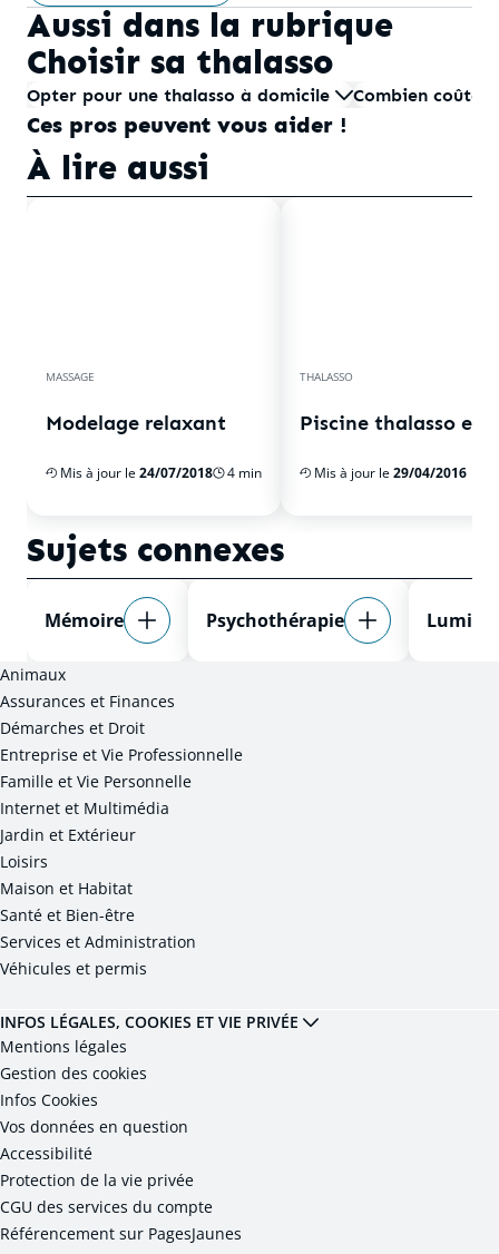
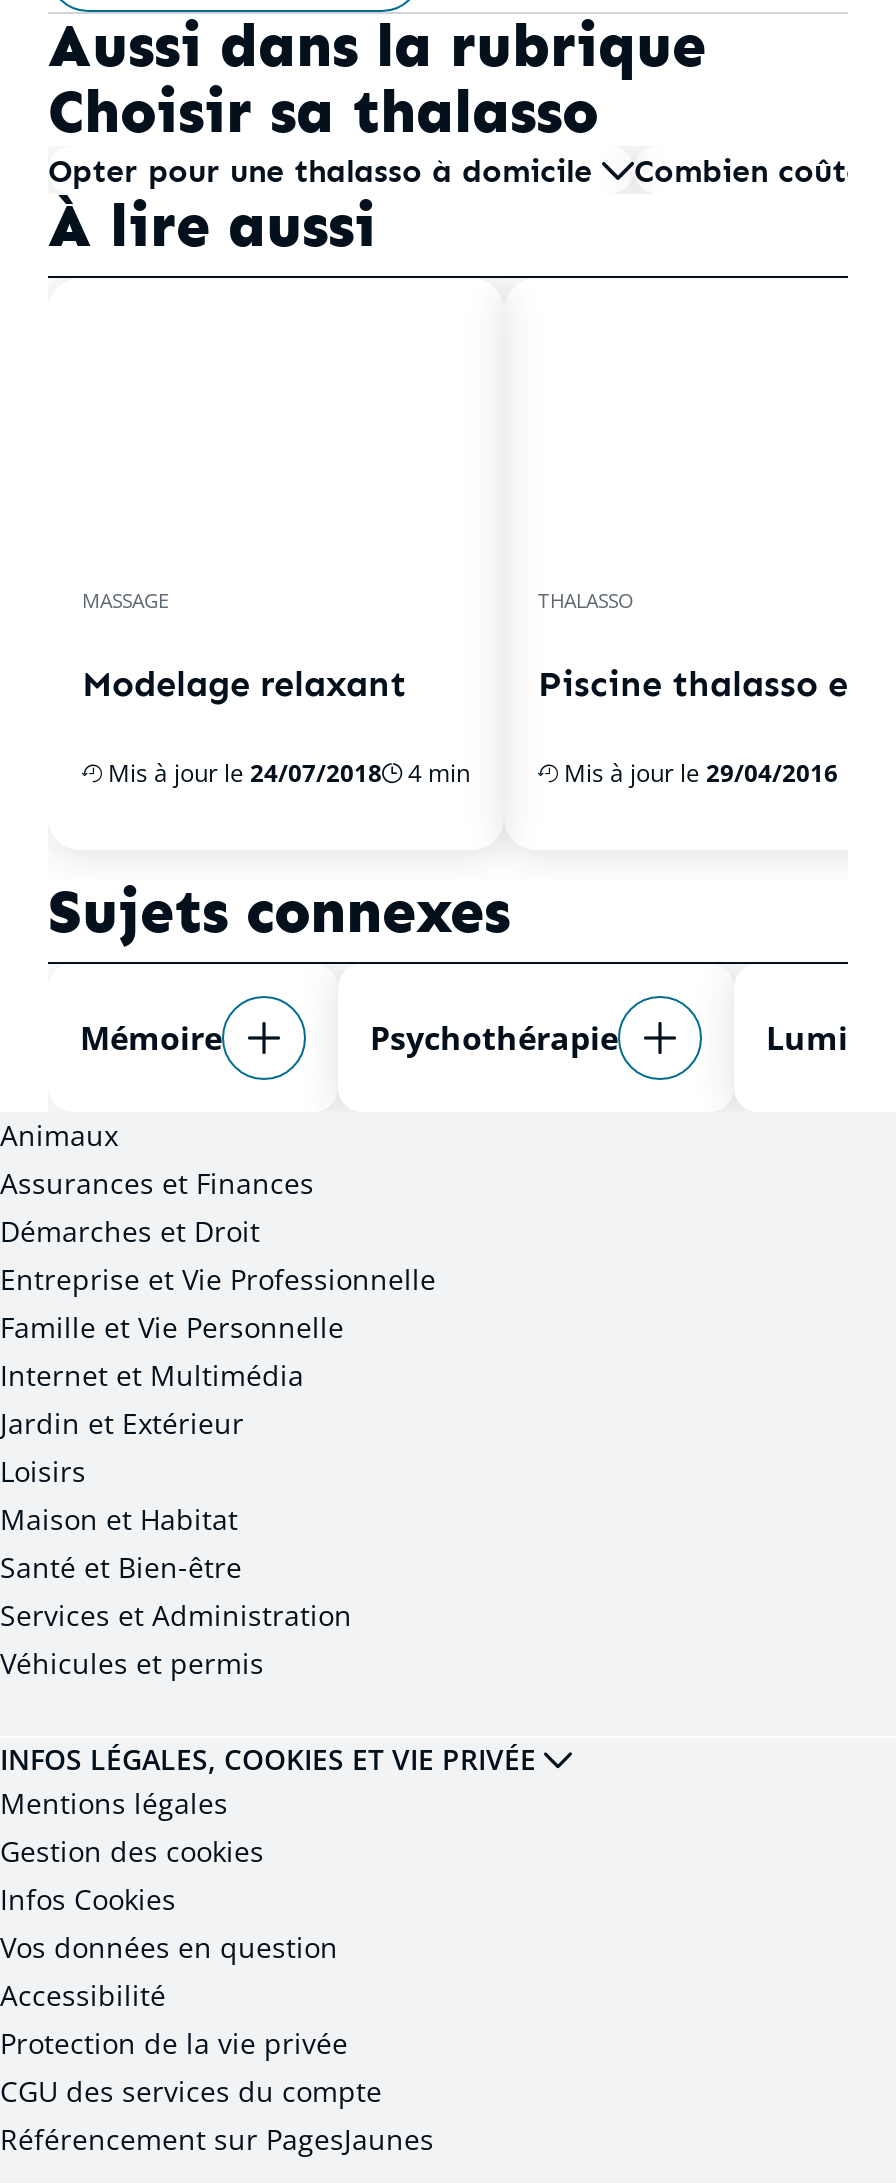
[27,111,348,138] Ces pros peuvent vous aider ! -> none

